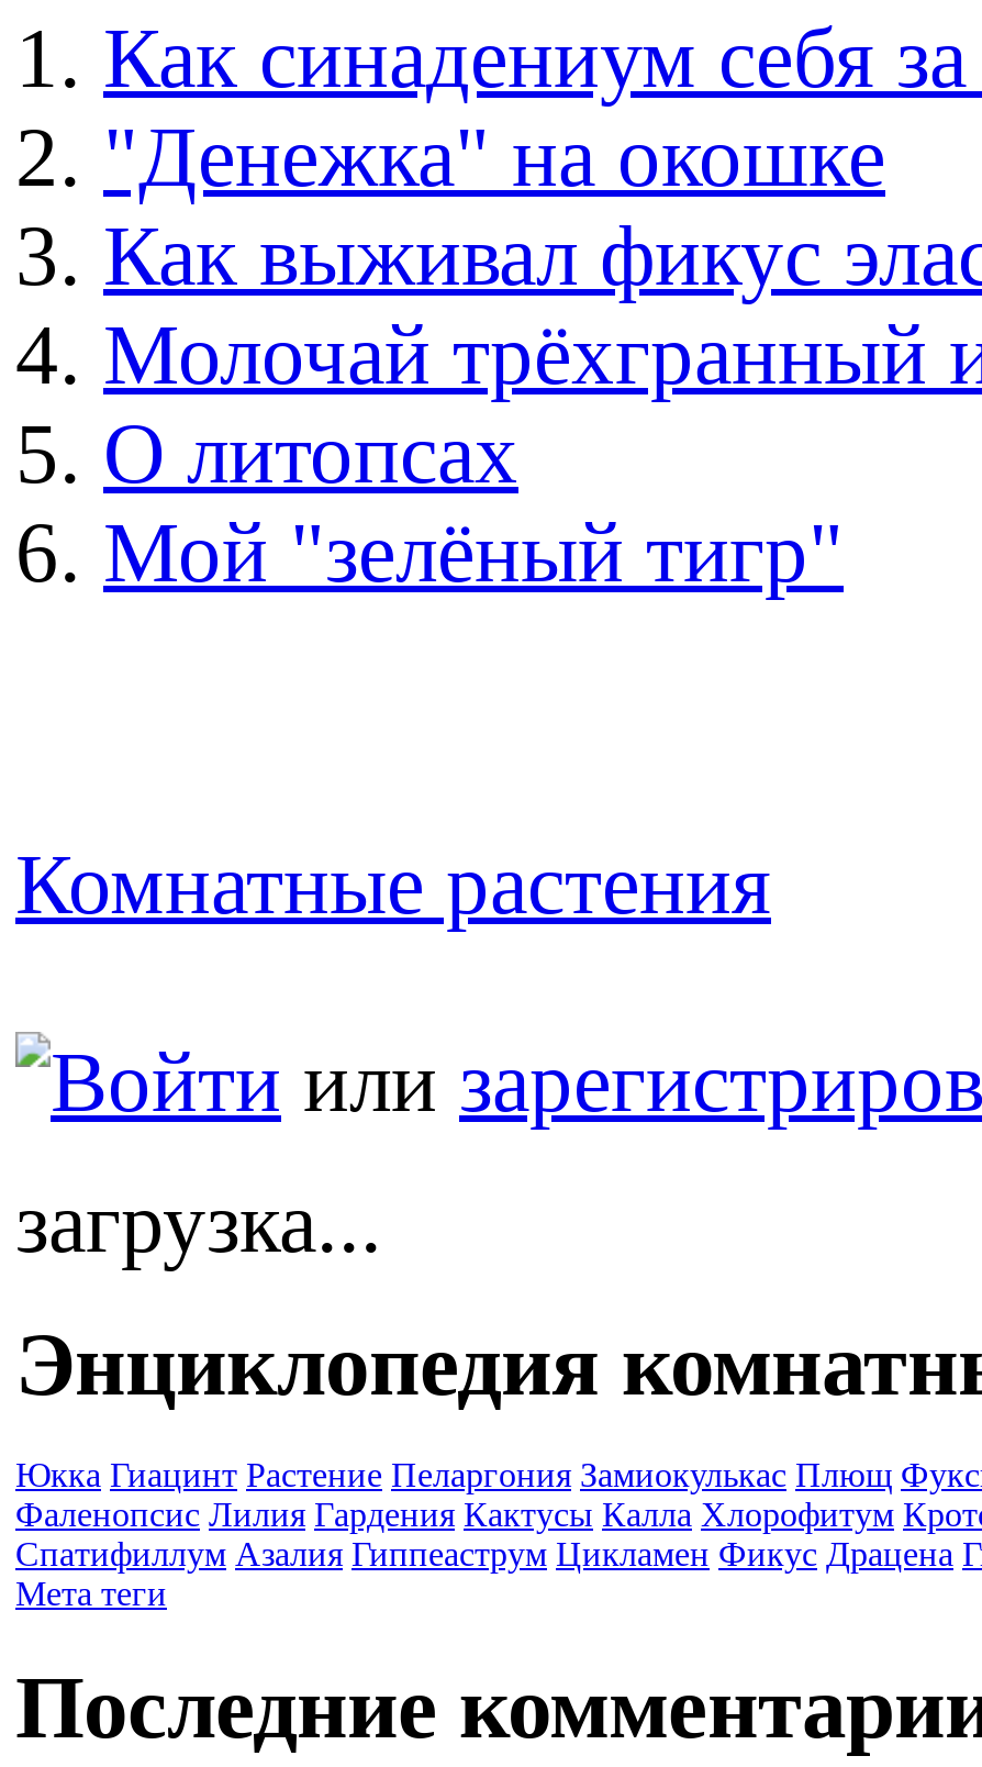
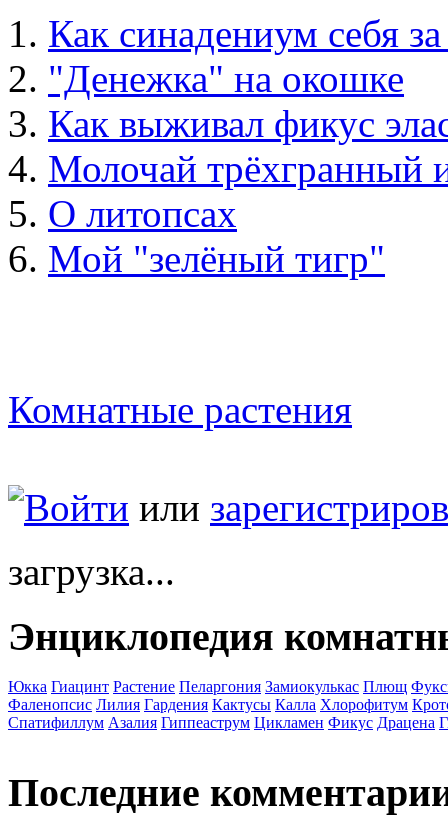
[15,1575,167,1613] Мета теги -> none

